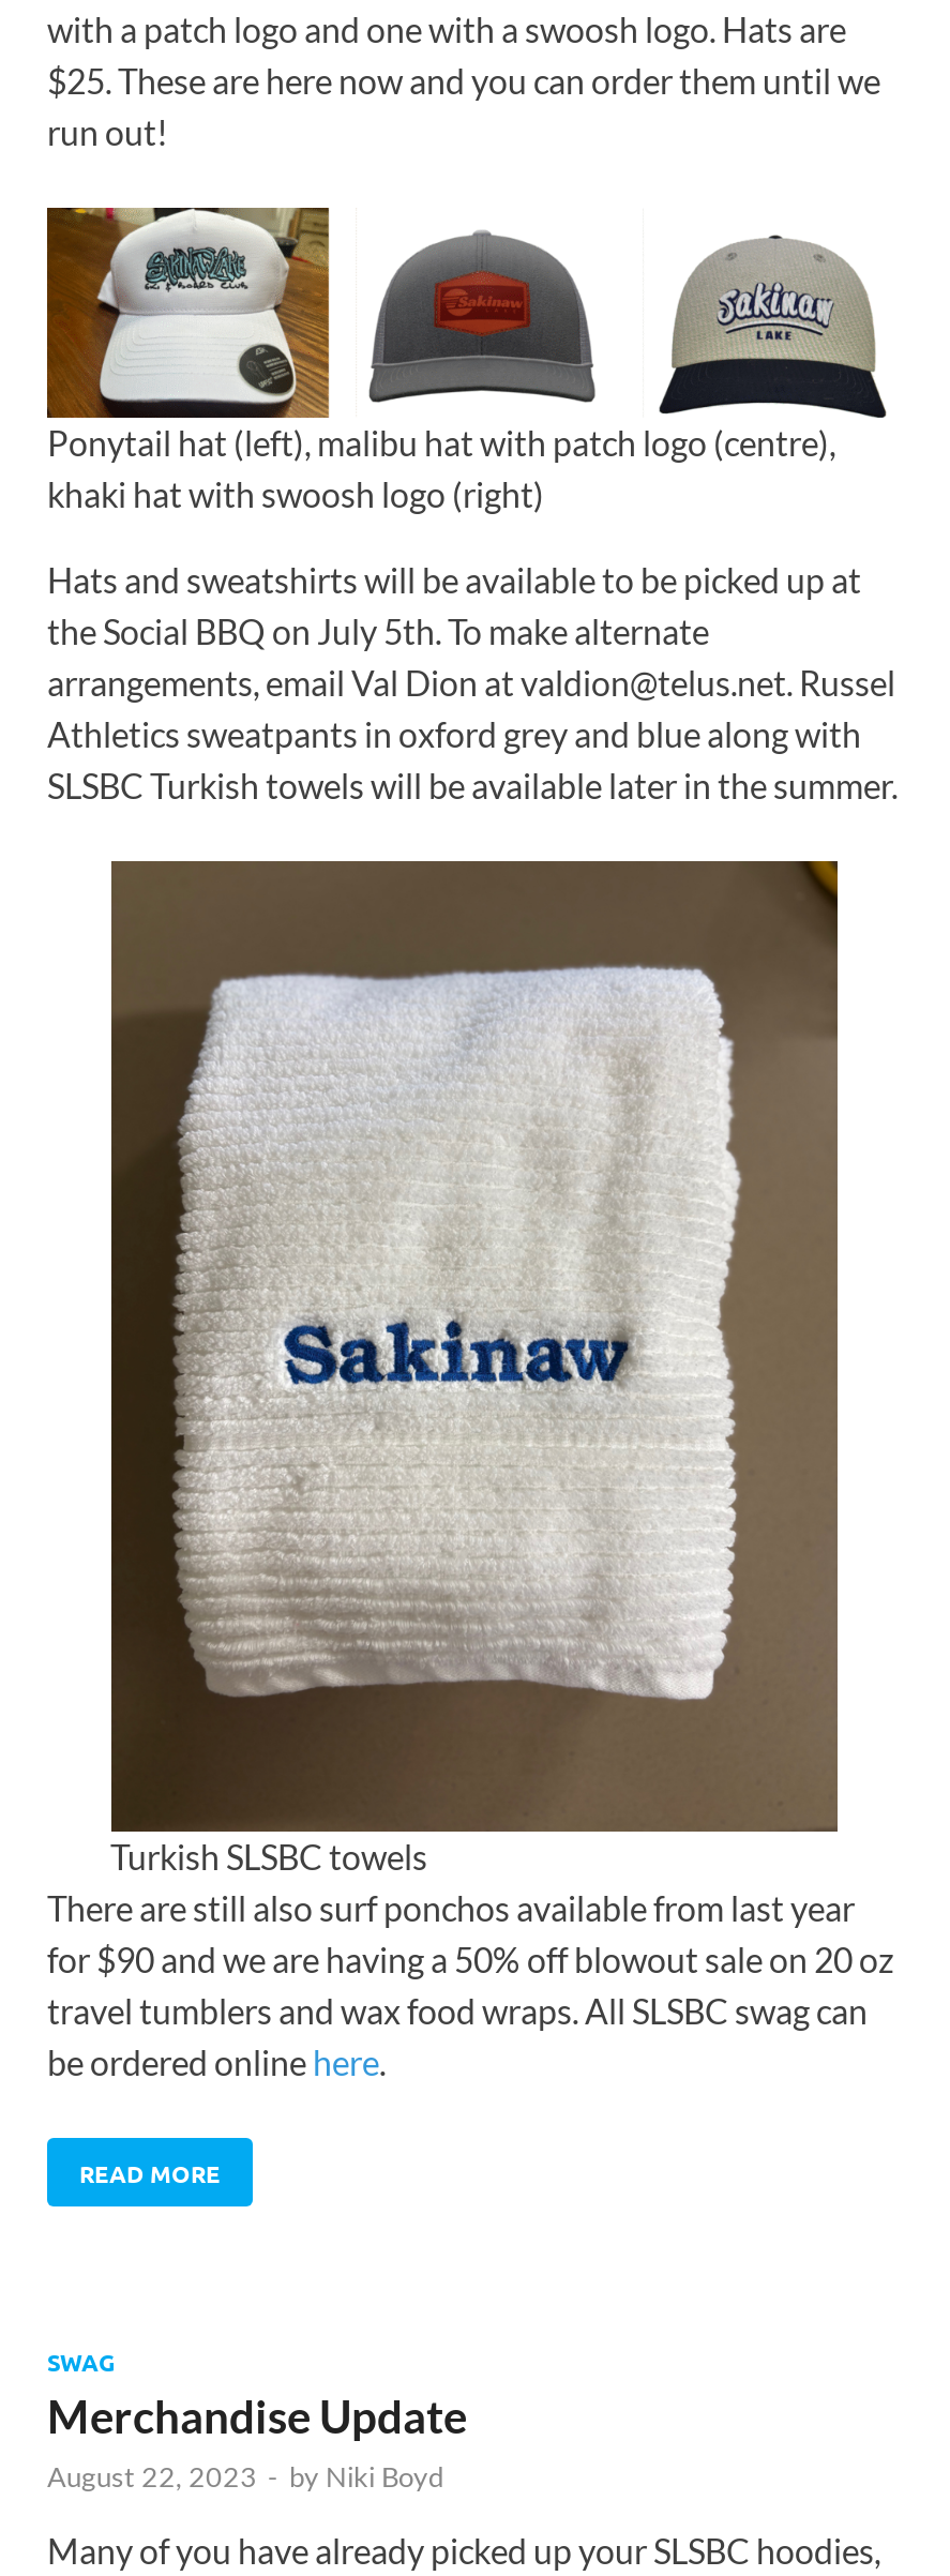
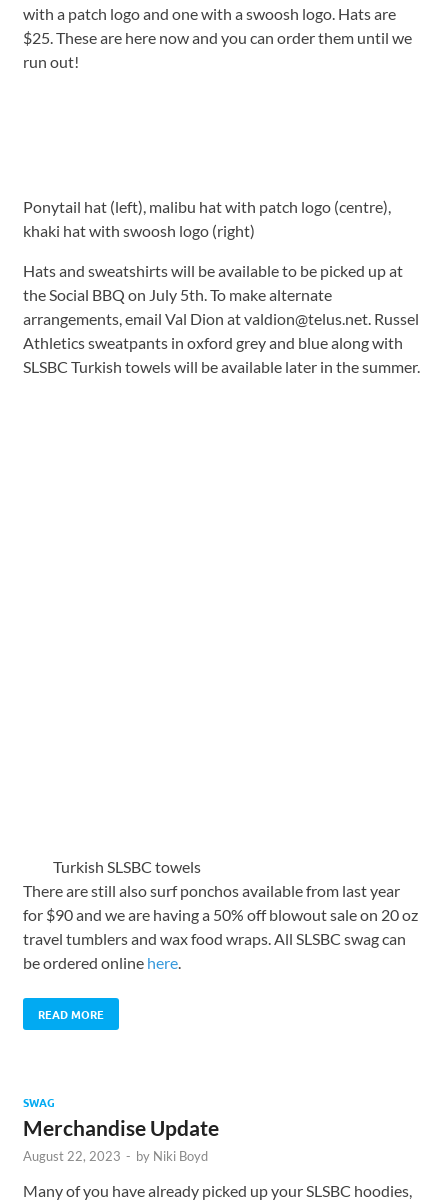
[45,206,332,416] [image] -> none
[366,229,598,405] [image] -> none
[658,234,889,420] [image] -> none
[109,859,840,1834] [image] -> none

